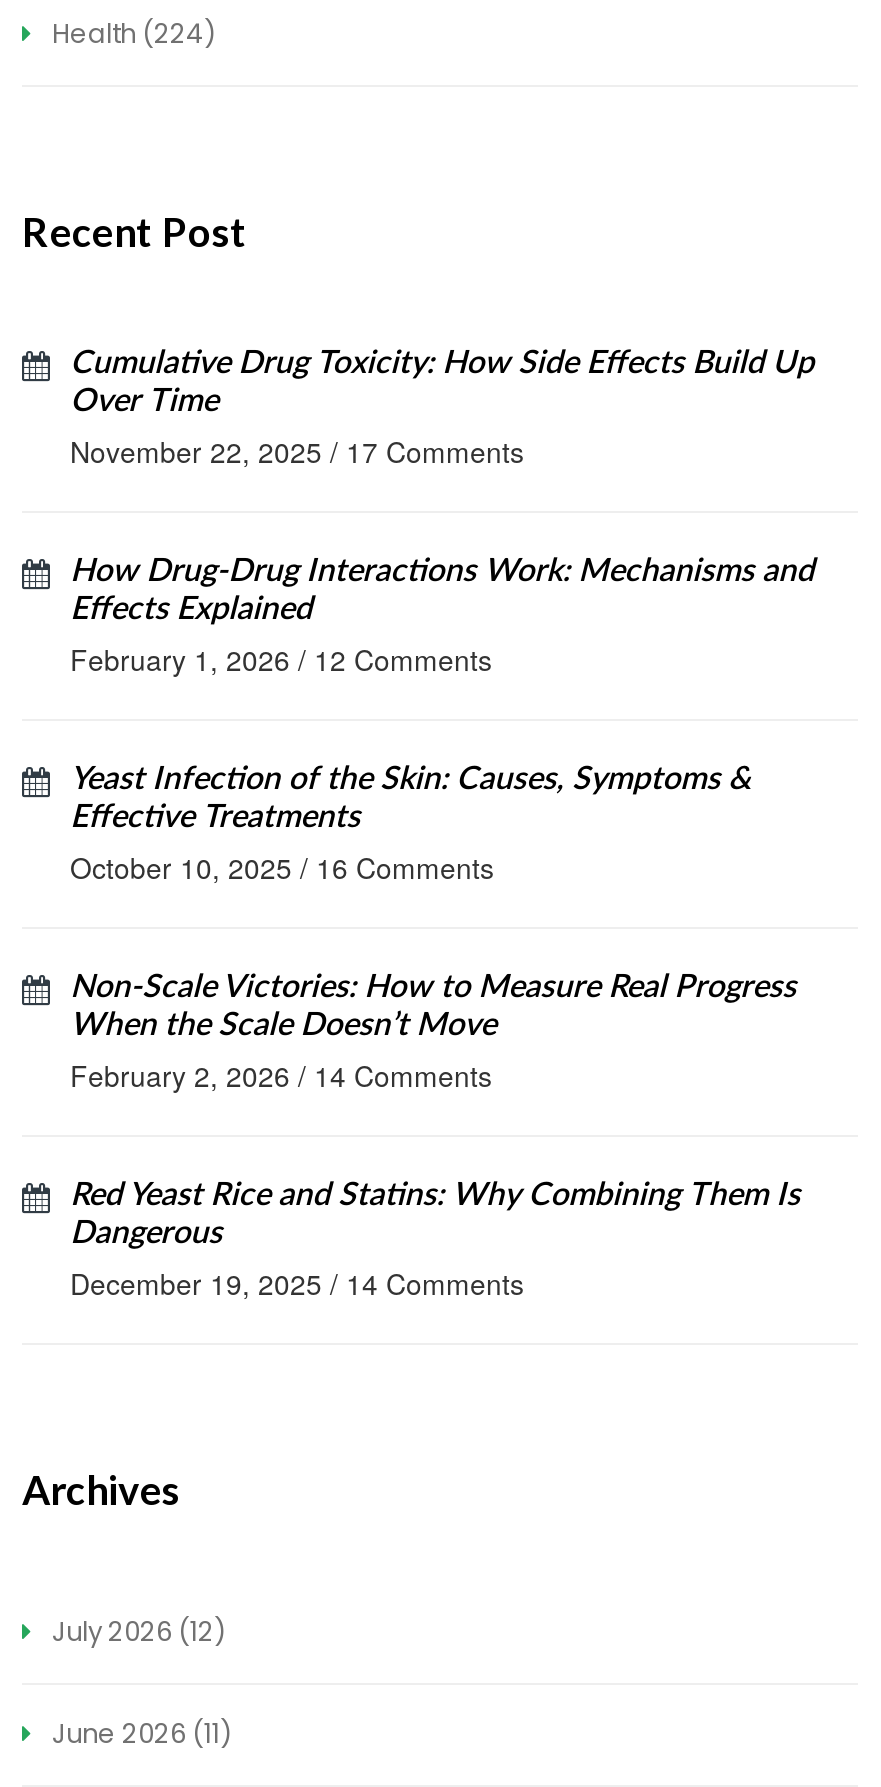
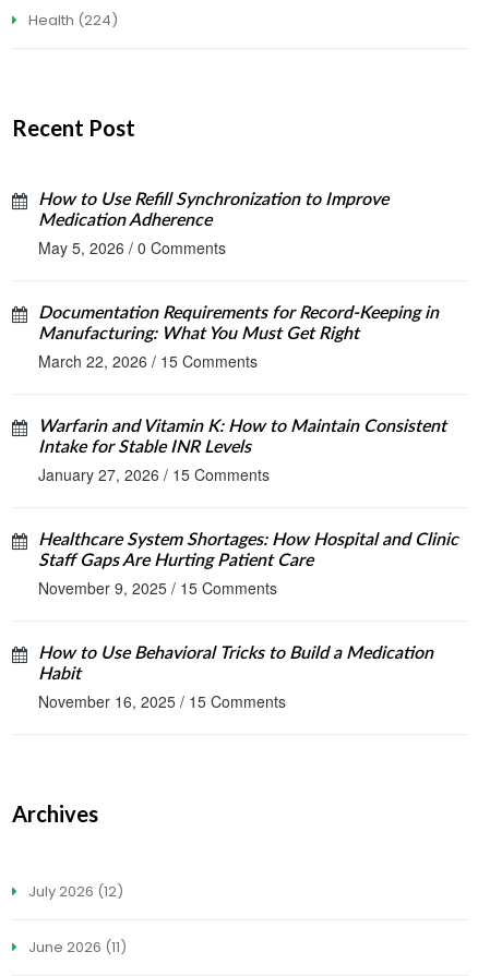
[70,347,814,471] Cumulative Drug Toxicity: How Side Effects Build Up | Over Time | November 22, 2025 / 17 Comments -> [38,191,389,259] How to Use Refill Synchronization to Improve | Medication Adherence | May 5, 2026 / 0 Comments
[70,555,814,679] How Drug-Drug Interactions Work: Mechanisms and | Effects Explained | February 1, 2026 / 12 Comments -> [38,304,439,372] Documentation Requirements for Record-Keeping in | Manufacturing: What You Must Get Right | March 22, 2026 / 15 Comments
[70,763,750,887] Yeast Infection of the Skin: Causes, Symptoms & | Effective Treatments | October 10, 2025 / 16 Comments -> [38,418,446,485] Warfarin and Vitamin K: How to Maintain Consistent | Intake for Stable INR Levels | January 27, 2026 / 15 Comments
[70,971,796,1095] Non-Scale Victories: How to Measure Real Progress | When the Scale Doesn’t Move | February 2, 2026 / 14 Comments -> [38,531,458,599] Healthcare System Shortages: How Hospital and Clinic | Staff Gaps Are Hurting Patient Care | November 9, 2025 / 15 Comments
[70,1179,800,1303] Red Yeast Rice and Statins: Why Combining Them Is | Dangerous | December 19, 2025 / 14 Comments -> [38,645,433,712] How to Use Behavioral Tricks to Build a Medication | Habit | November 16, 2025 / 15 Comments

